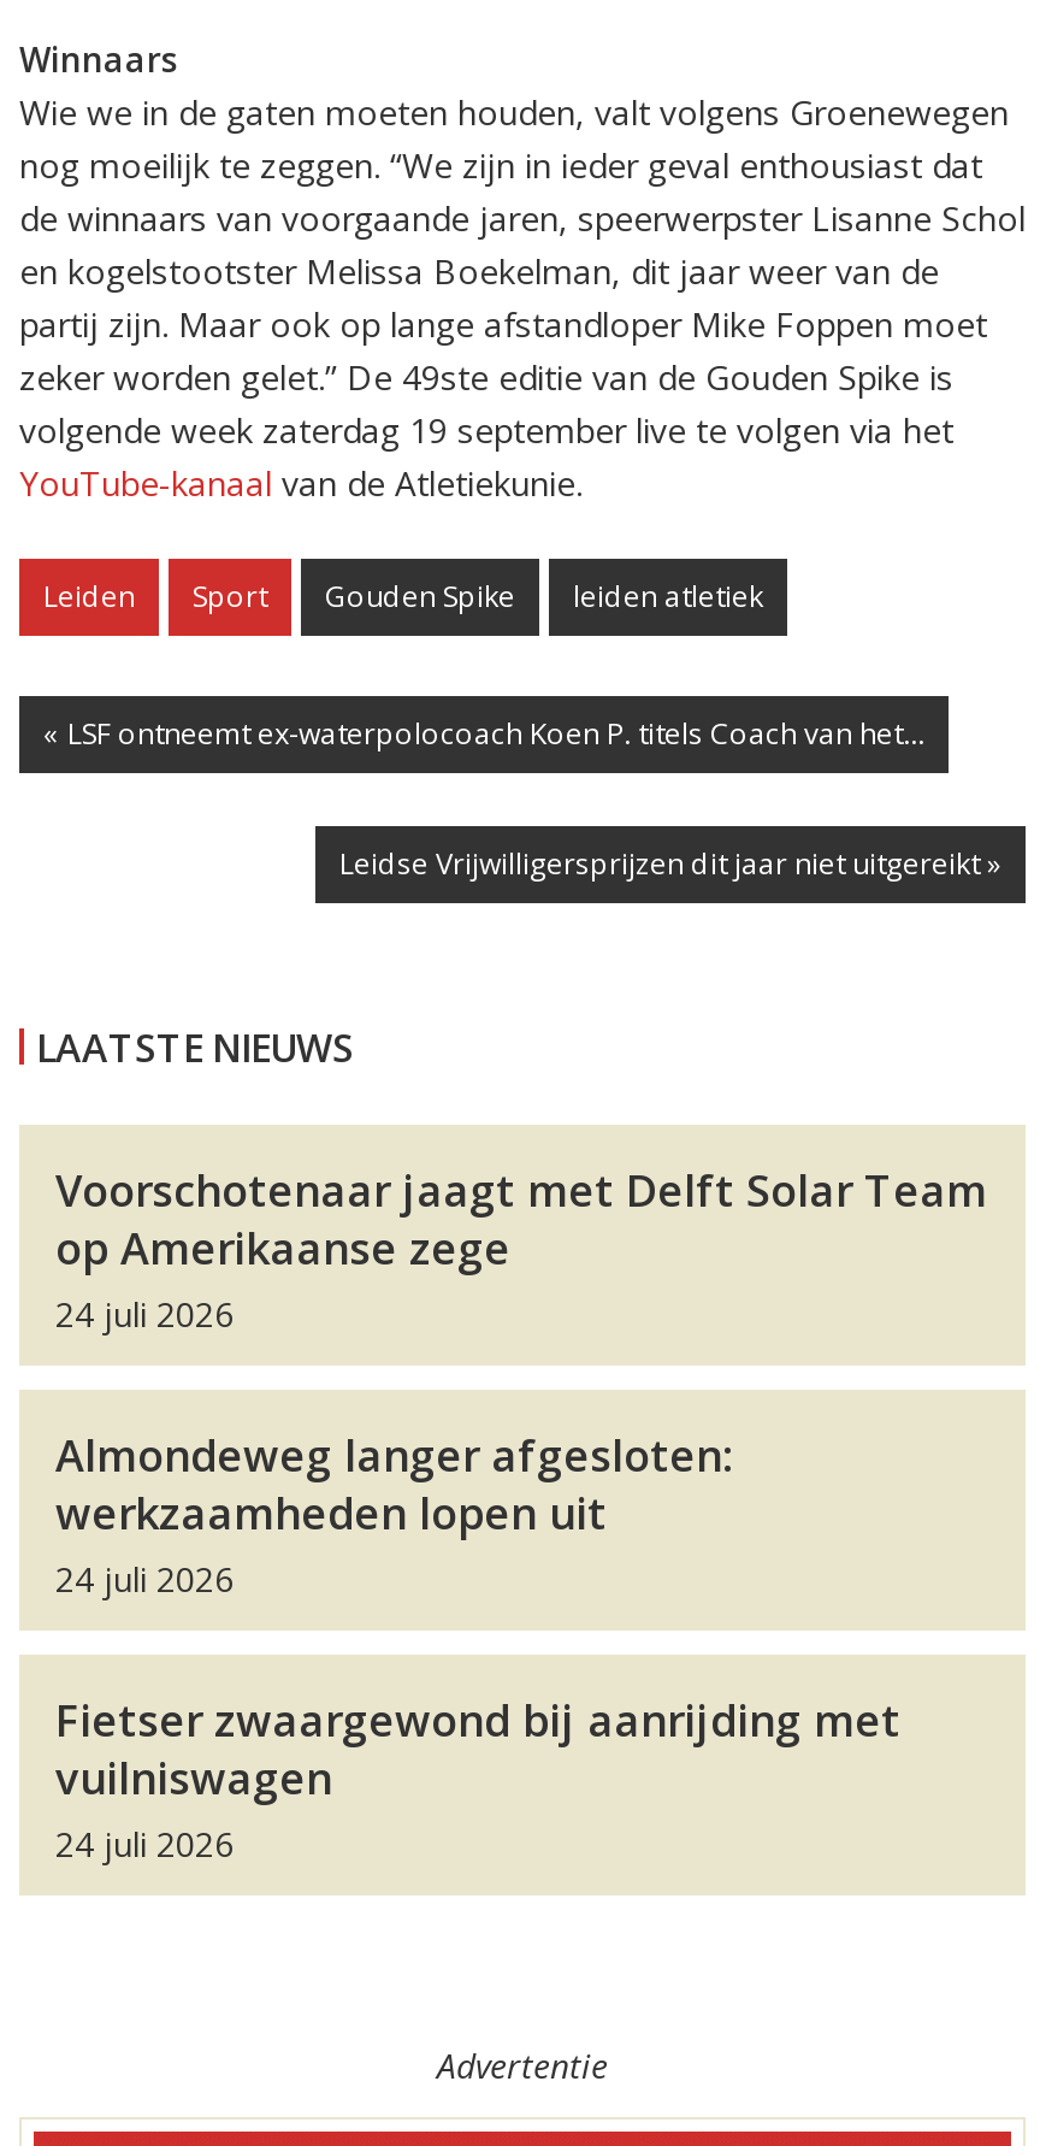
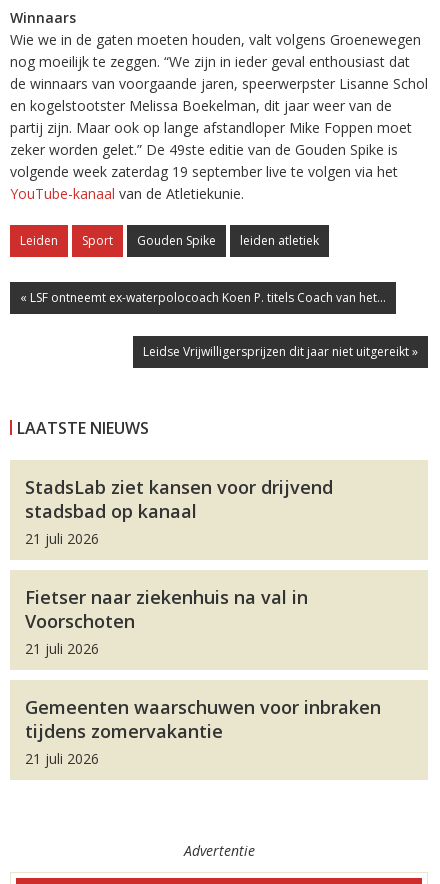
[55,1161,987,1337] Voorschotenaar jaagt met Delft Solar Team | op Amerikaanse zege | 24 juli 2026 -> [25,475,333,548] StadsLab ziet kansen voor drijvend | stadsbad op kanaal | 21 juli 2026
[55,1426,732,1602] Almondeweg langer afgesloten: | werkzaamheden lopen uit | 24 juli 2026 -> [25,585,308,658] Fietser naar ziekenhuis na val in | Voorschoten | 21 juli 2026
[55,1691,900,1867] Fietser zwaargewond bij aanrijding met | vuilniswagen | 24 juli 2026 -> [25,695,381,768] Gemeenten waarschuwen voor inbraken | tijdens zomervakantie | 21 juli 2026

